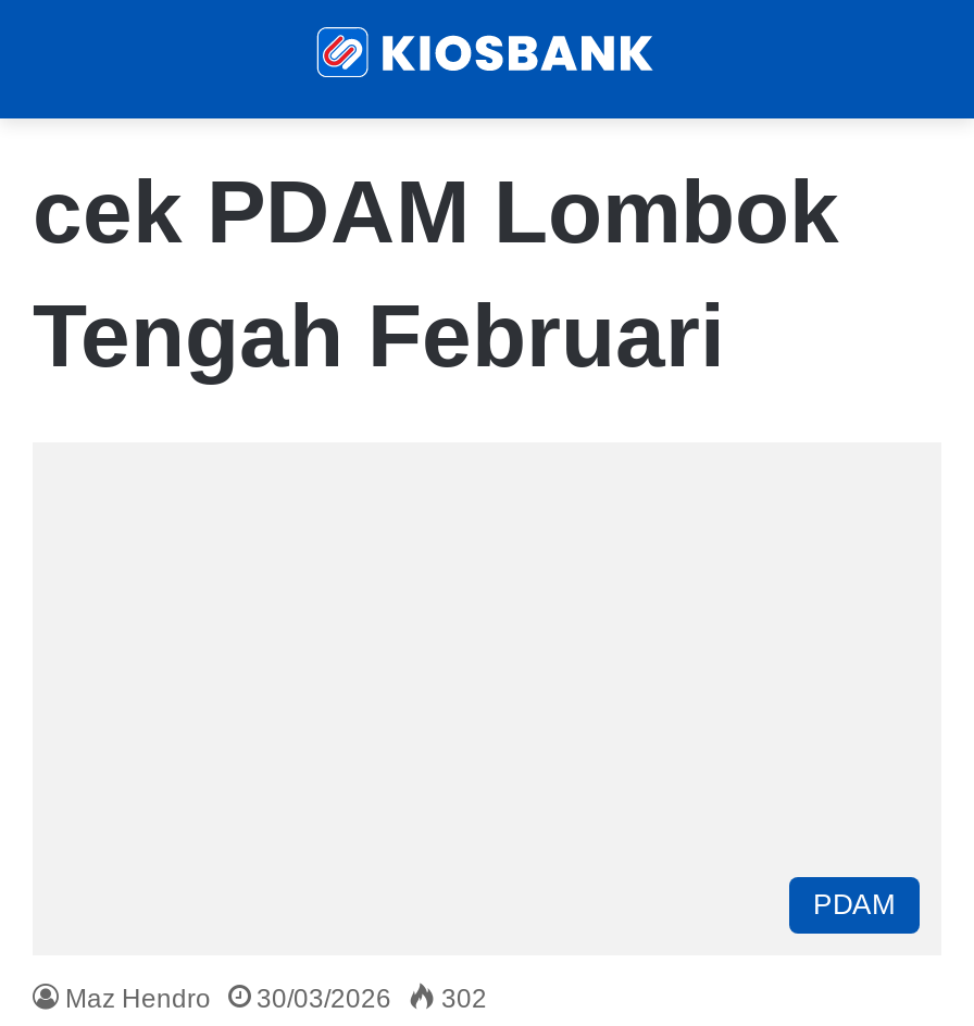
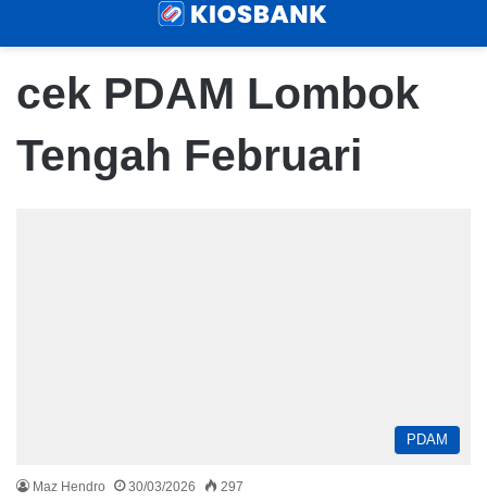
[65,984,487,1014] Maz Hendro 30/03/2026 302 -> [33,479,243,494] Maz Hendro 30/03/2026 297

